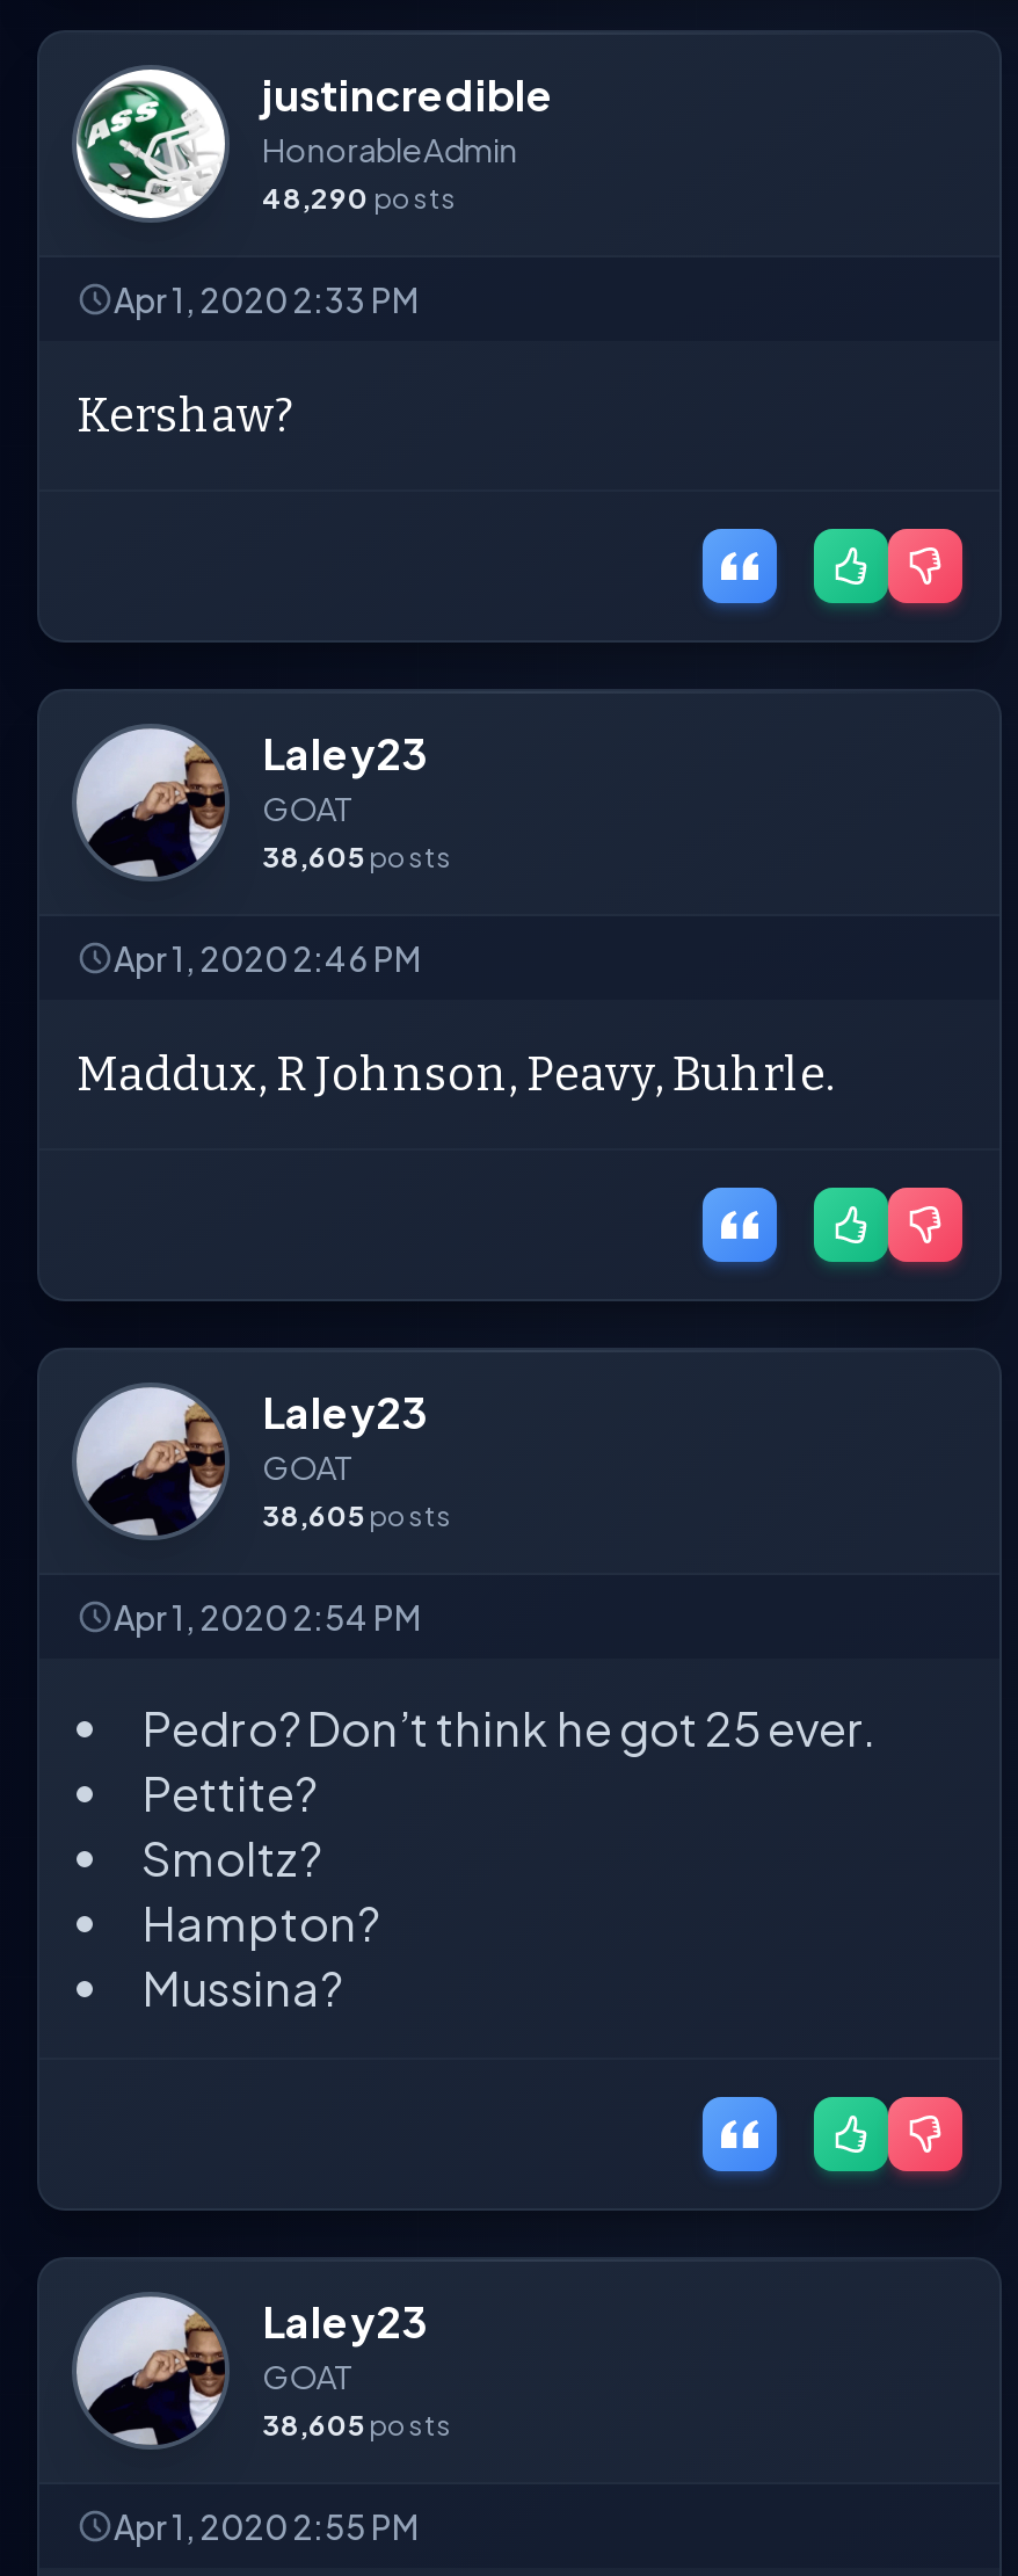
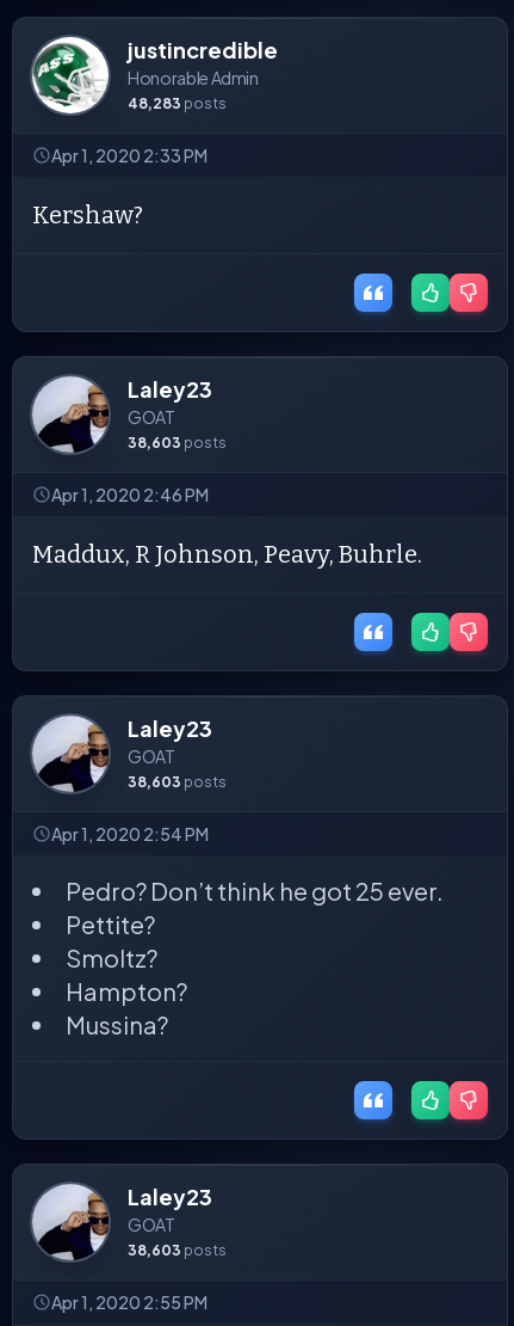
[262,181,457,216] 48,290 posts -> [128,94,227,112] 48,283 posts
[262,840,452,875] 38,605 posts -> [128,434,227,452] 38,603 posts
[262,1499,452,1533] 38,605 posts -> [128,773,227,791] 38,603 posts
[262,2408,452,2443] 38,605 posts -> [128,1241,227,1259] 38,603 posts

